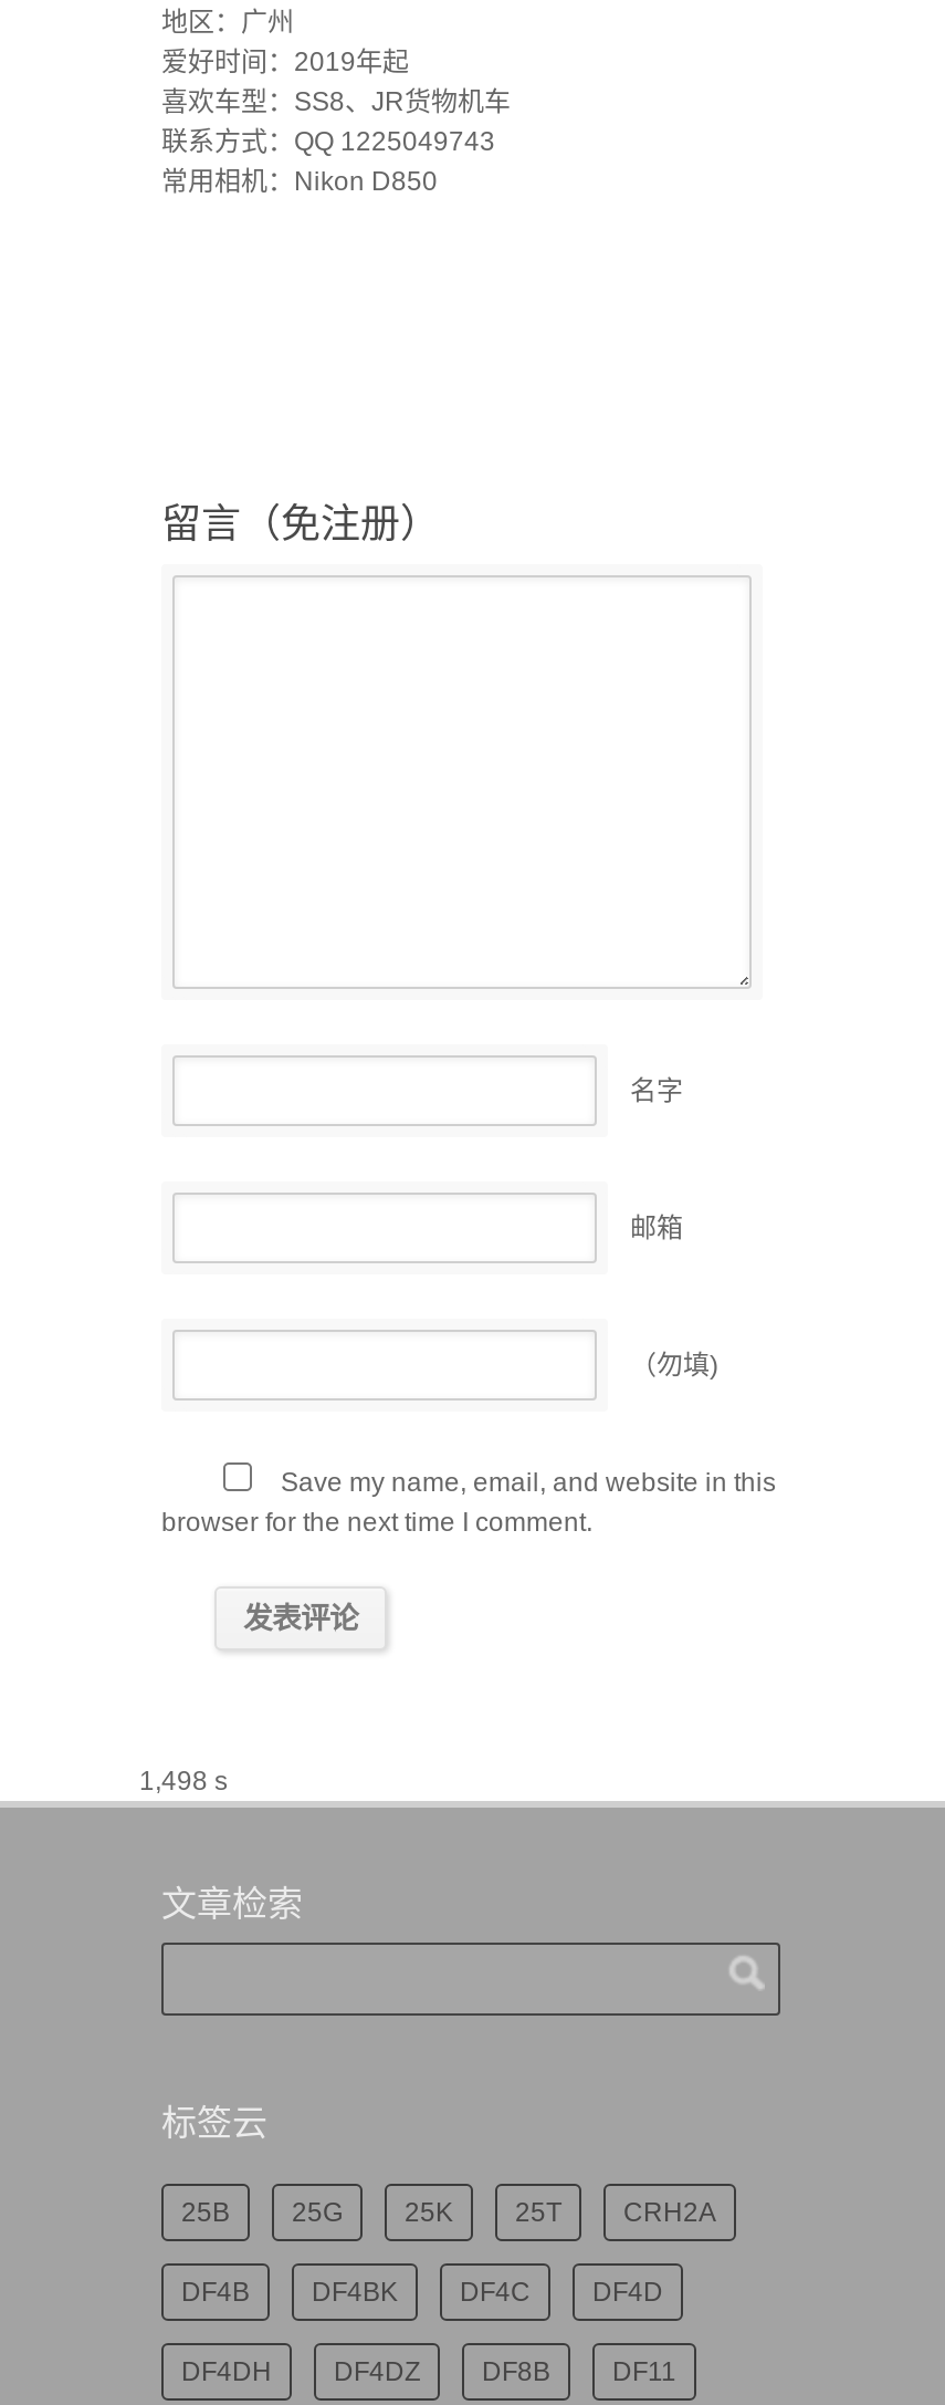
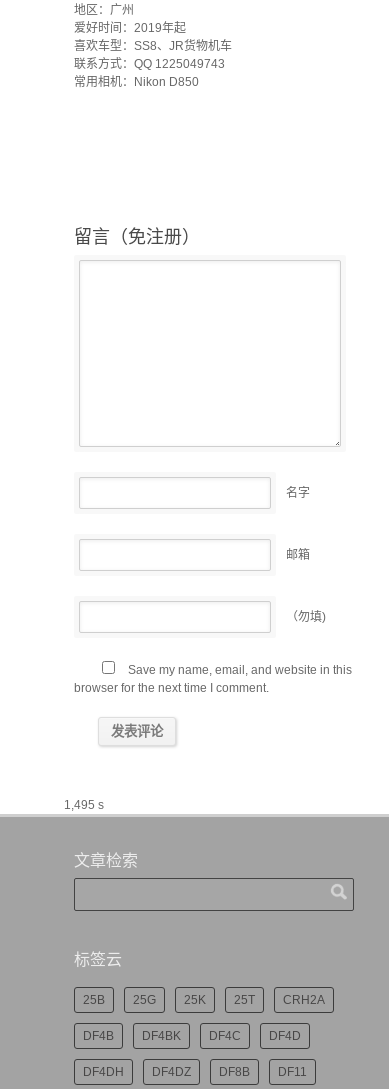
[139,1766,228,1797] 1,498 s -> [64,798,104,812] 1,495 s

